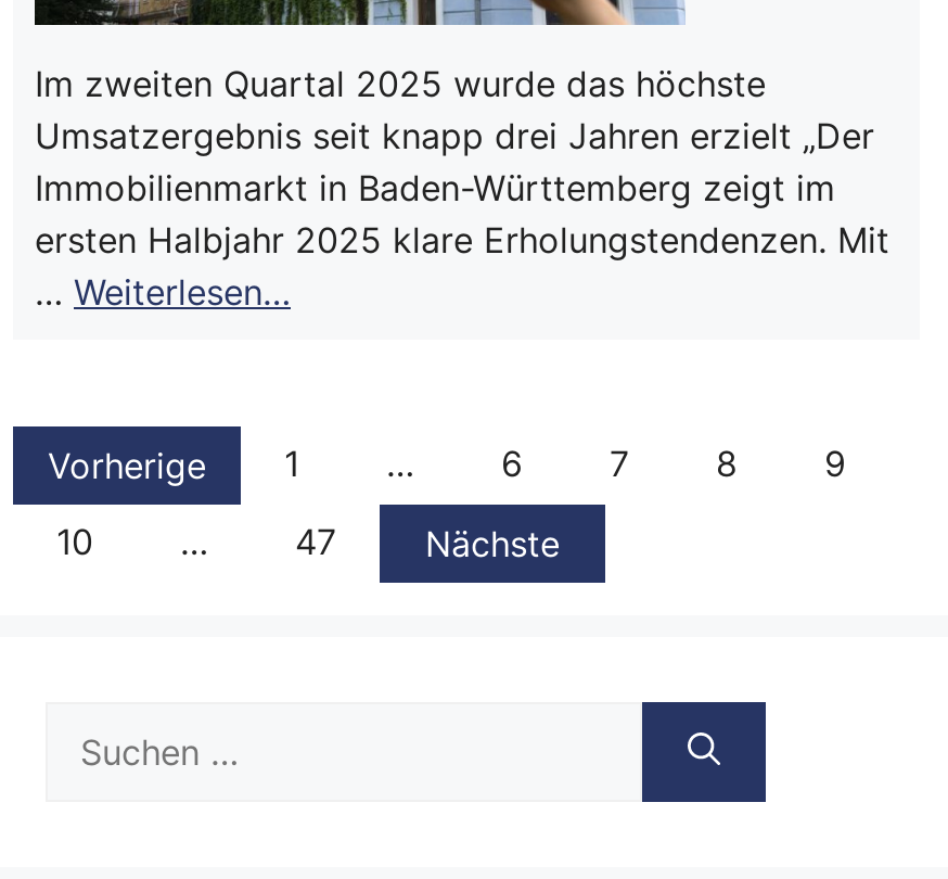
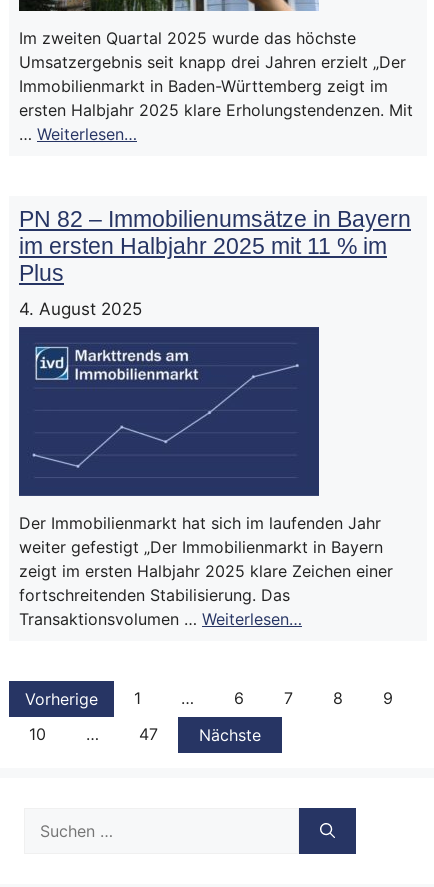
none -> [18,323,393,629] [image] | Der Immobilienmarkt hat sich im laufenden Jahr | weiter gefestigt „Der Immobilienmarkt in Bayern | zeigt im ersten Halbjahr 2025 klare Zeichen einer | fortschreitenden Stabilisierung. Das | Transaktionsvolumen … Weiterlesen…
none -> [19,206,411,319] PN 82 – Immobilienumsätze in Bayern | im ersten Halbjahr 2025 mit 11 % im | Plus | 4. August 2025

